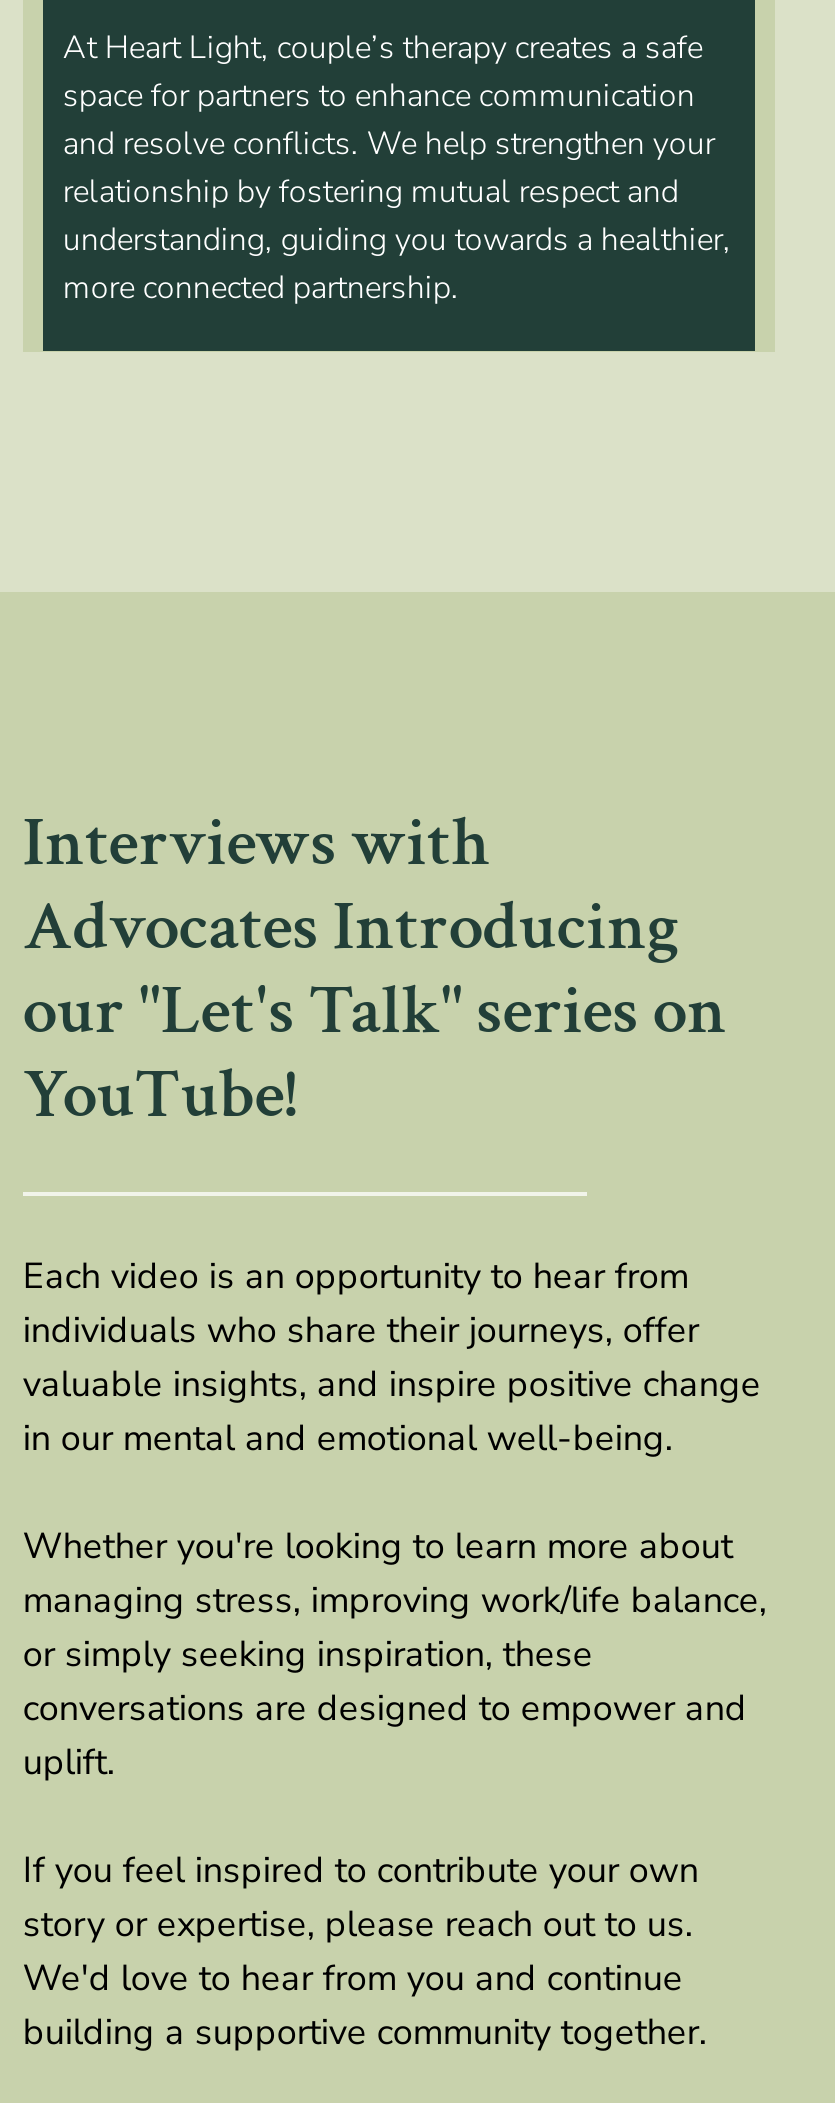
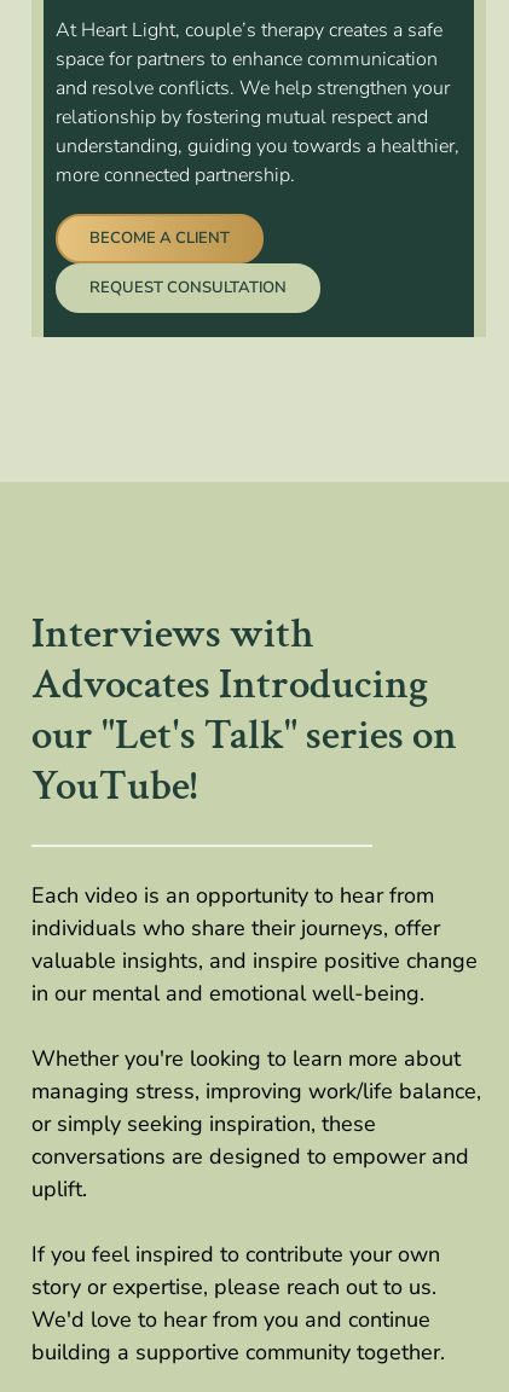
none -> [54,214,322,314] [image] | BECOME A CLIENT | REQUEST CONSULTATION

